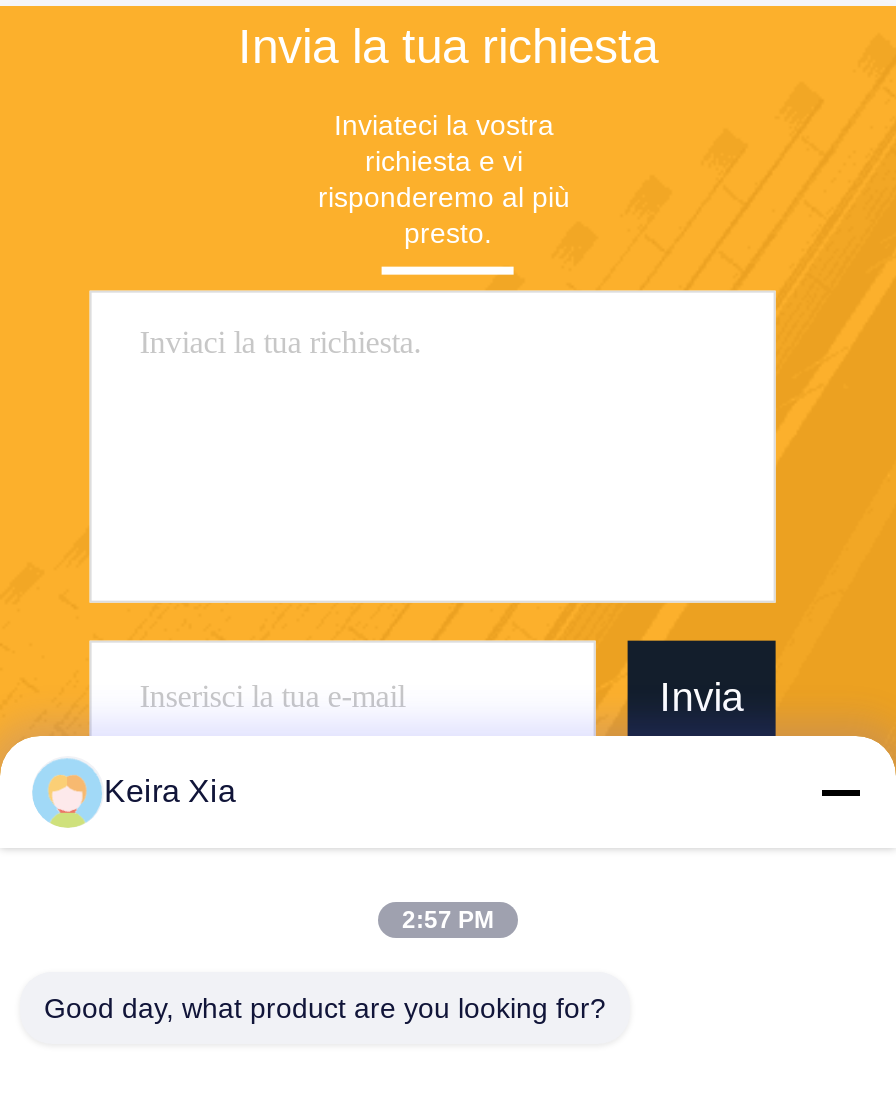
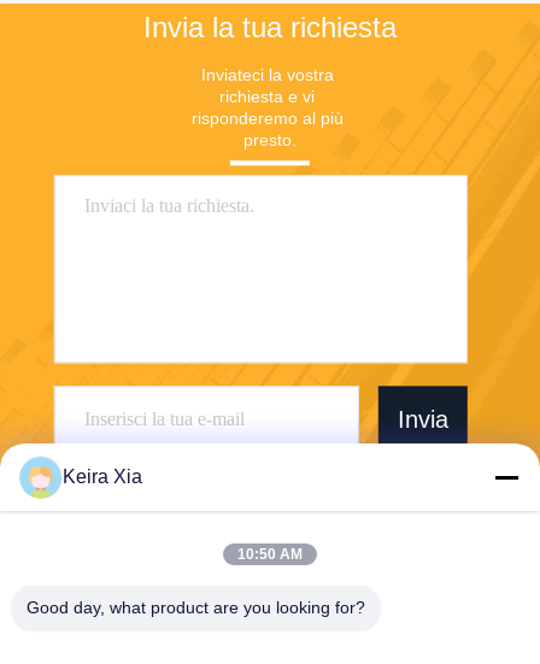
[402,906,494,934] 2:57 PM -> [237,546,303,563] 10:50 AM

